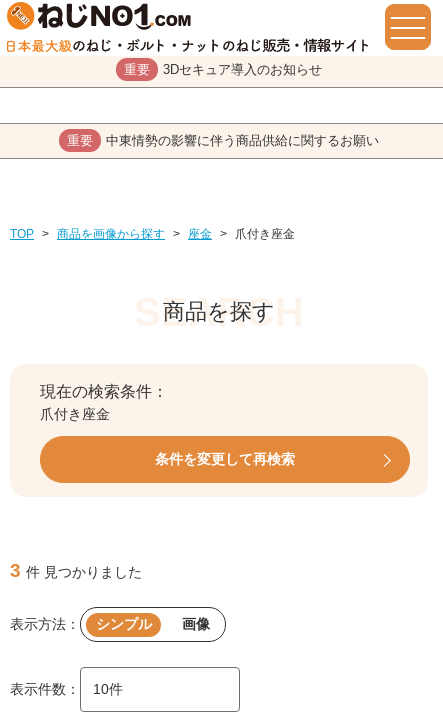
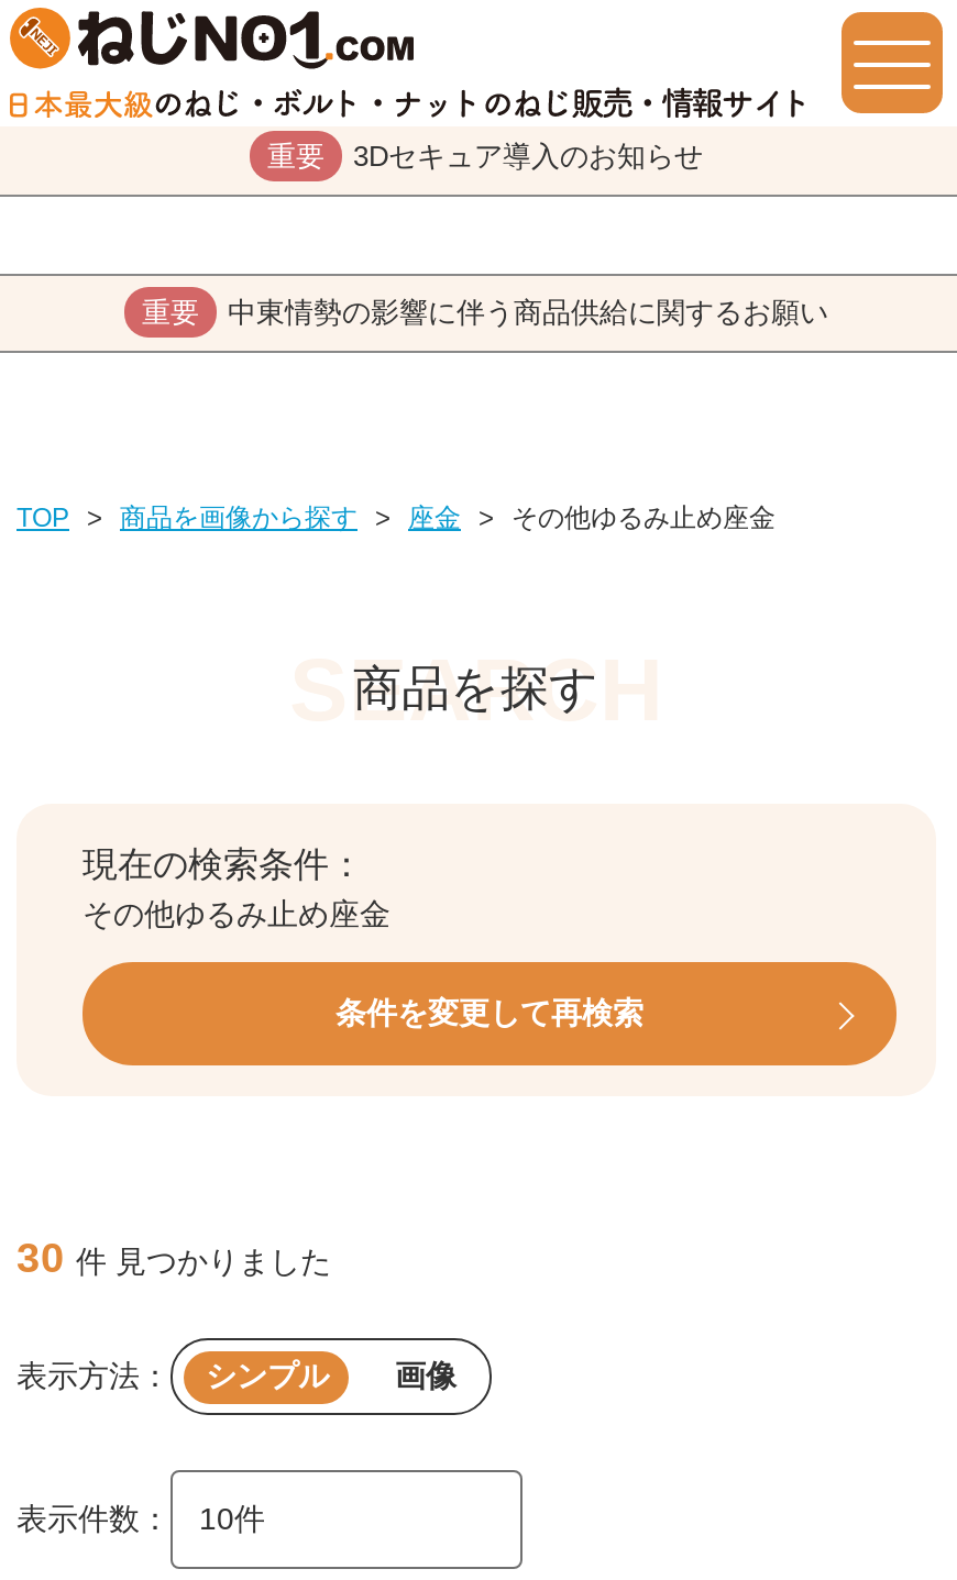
[10,227,295,241] TOP > 商品を画像から探す > 座金 > 爪付き座金 -> [16,502,776,533] TOP > 商品を画像から探す > 座金 > その他ゆるみ止め座金
[40,406,110,422] 爪付き座金 -> [82,896,391,931] その他ゆるみ止め座金
[10,560,142,581] 3 件 見つかりました -> [16,1235,331,1281] 30 件 見つかりました

